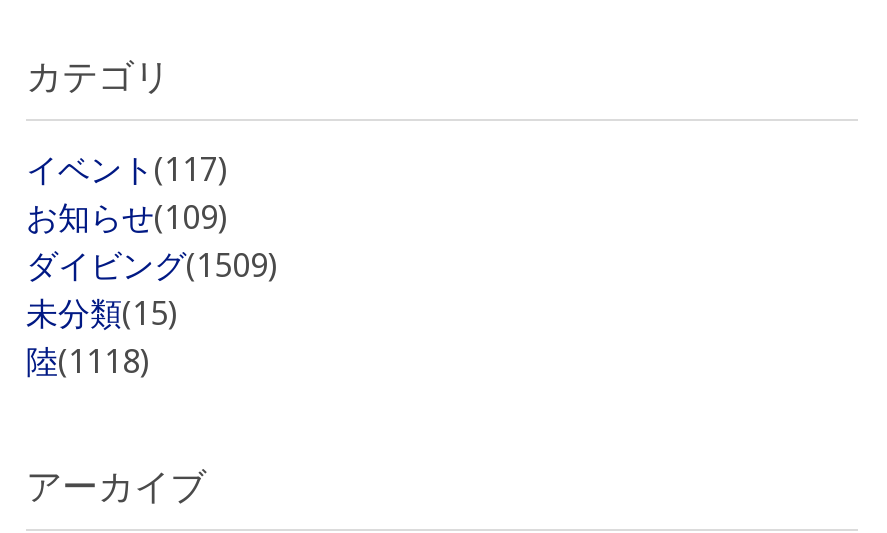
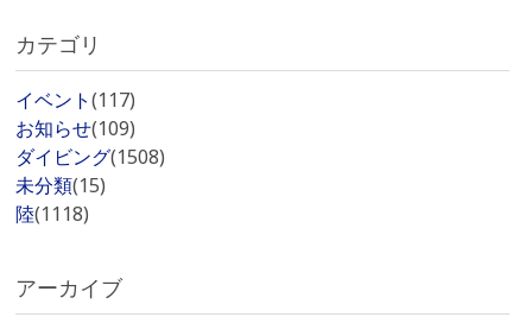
[26,243,278,287] ダイビング(1509) -> [15,144,165,170] ダイビング(1508)

